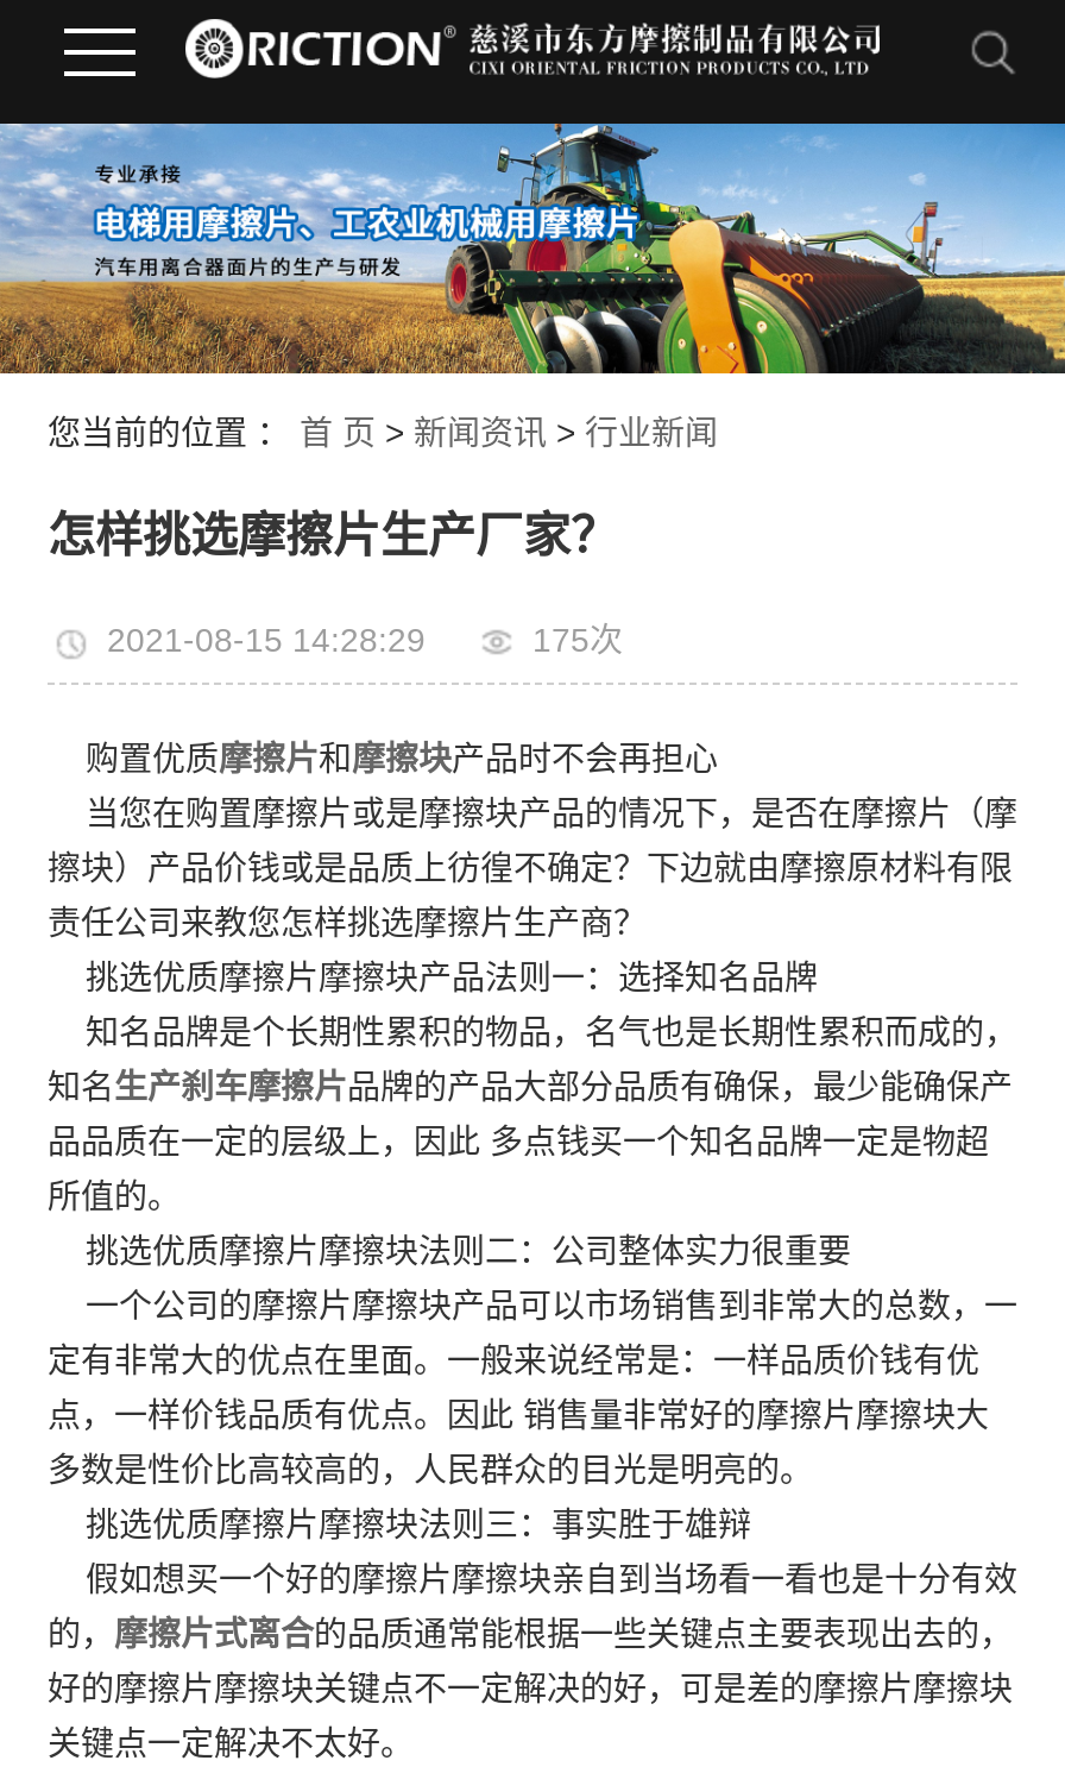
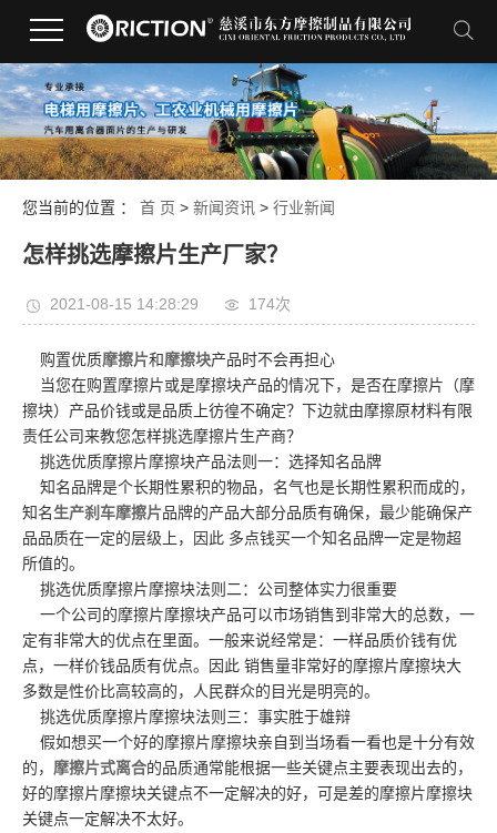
[532,621,623,659] 175次 -> [248,295,291,313] 174次

